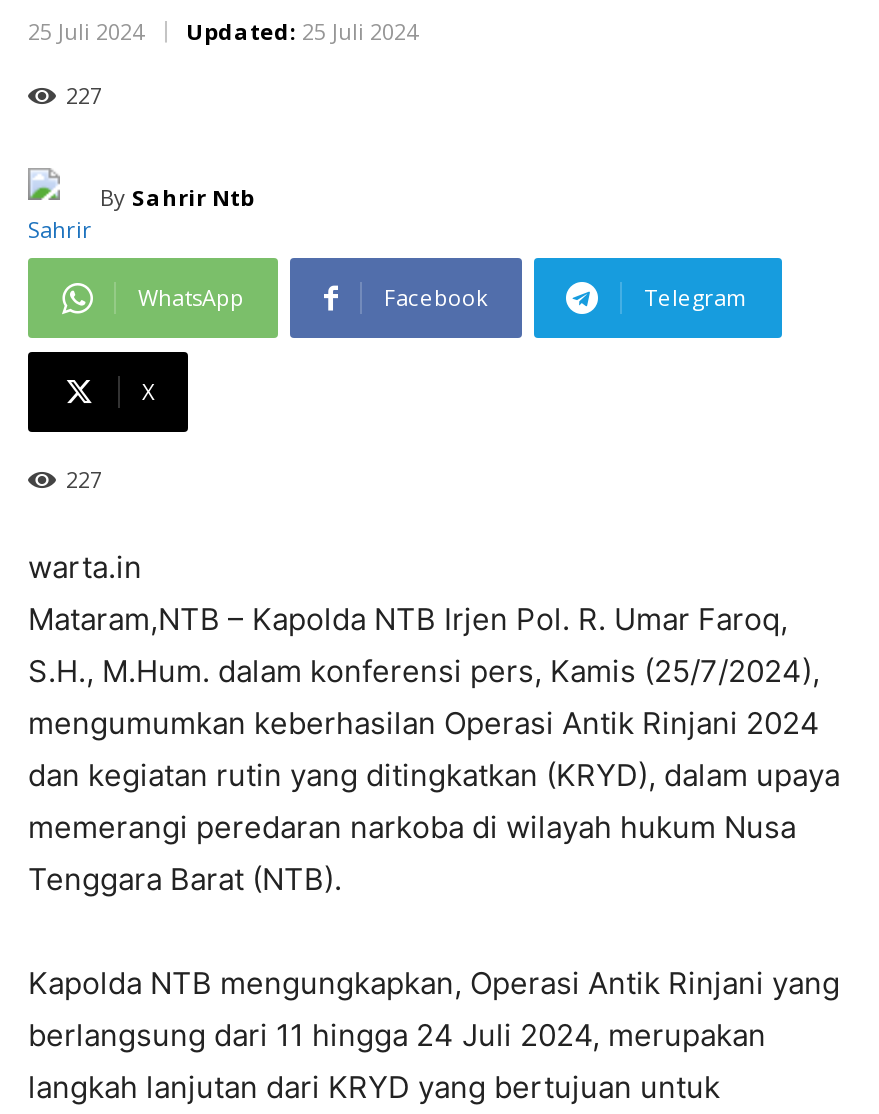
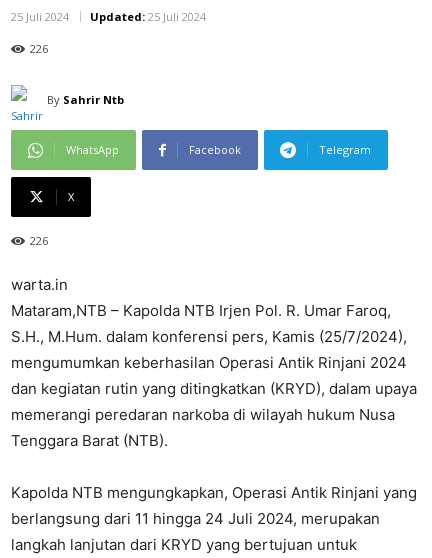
[66,80,102,110] 227 -> [30,41,48,56] 226
[66,464,102,494] 227 -> [30,233,48,248] 226

